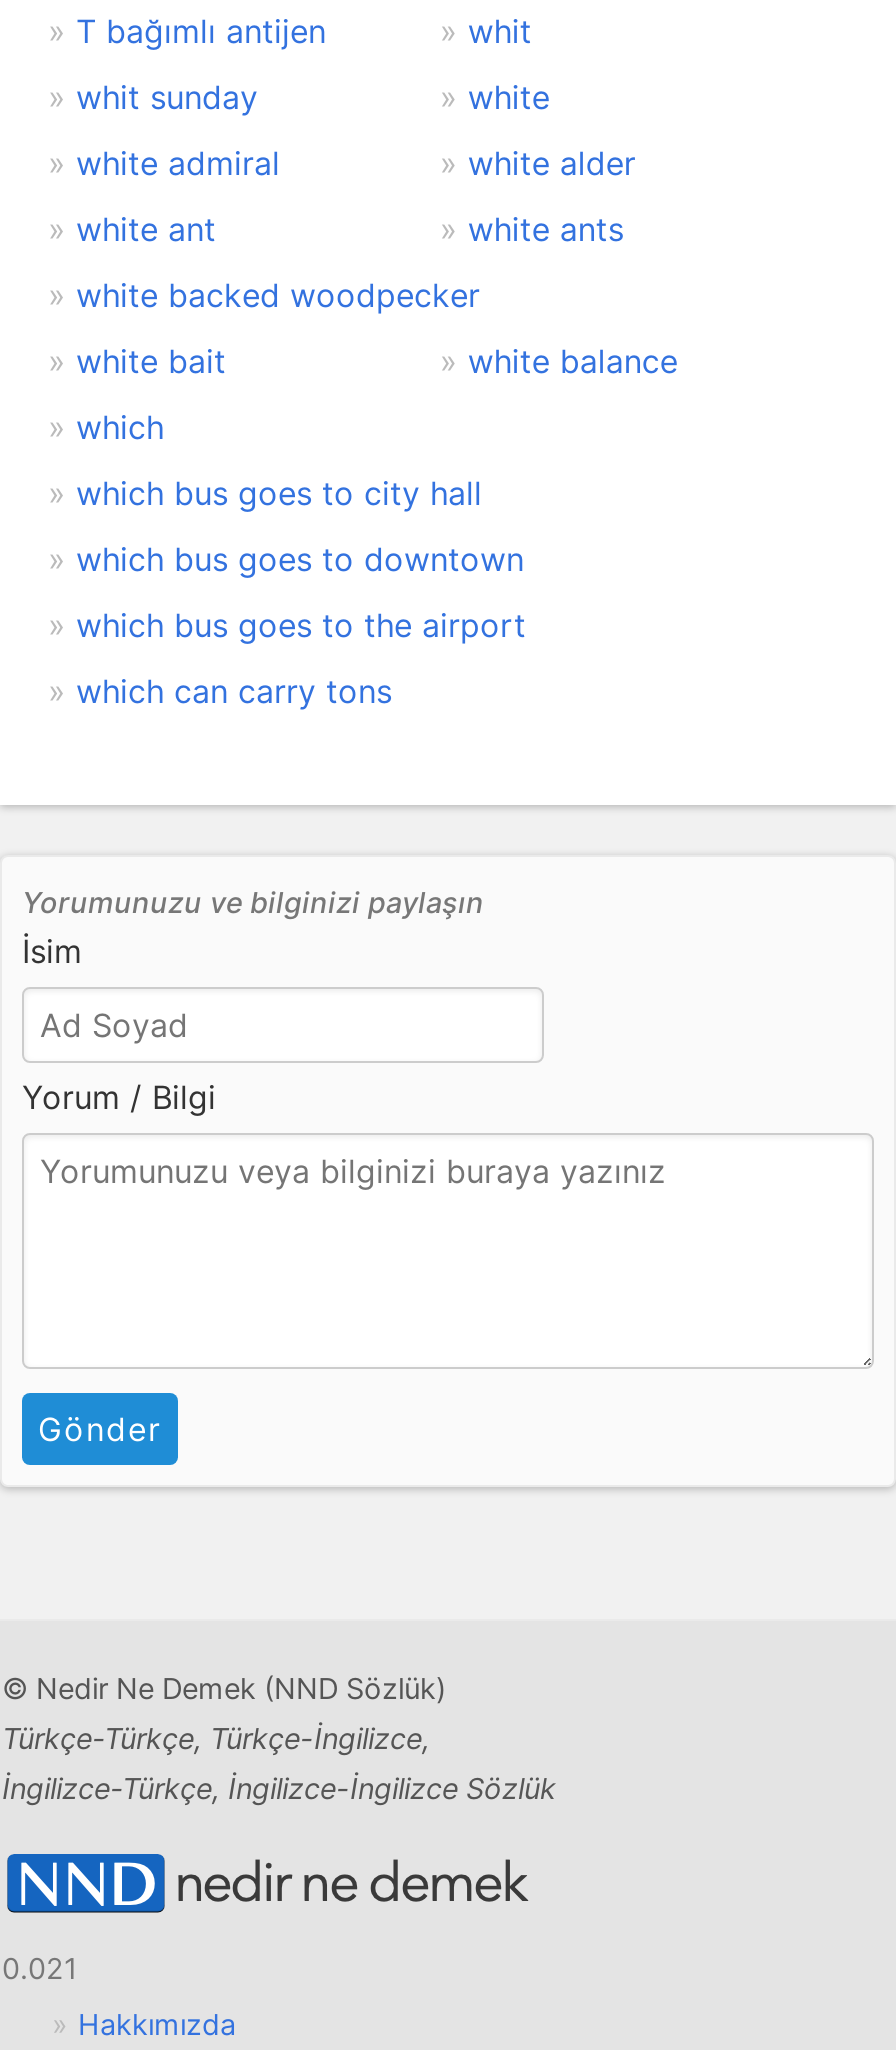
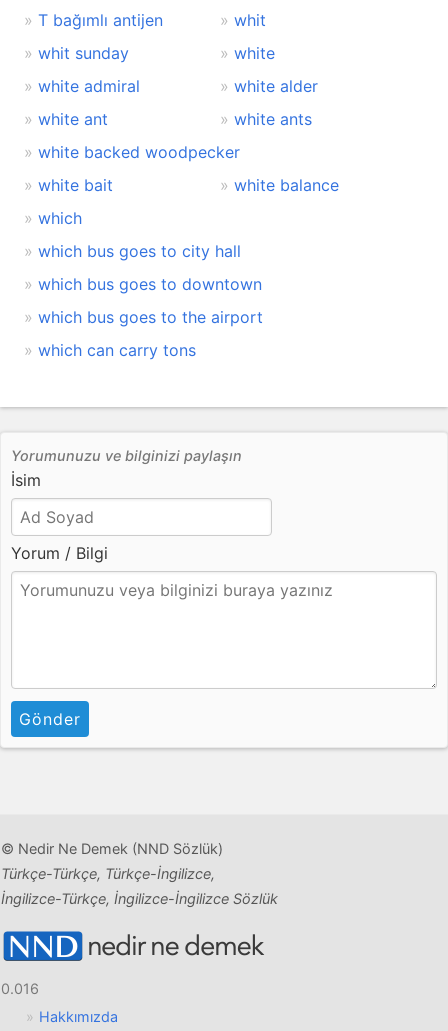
[2,1951,78,1985] 0.021 -> [1,980,39,997] 0.016

